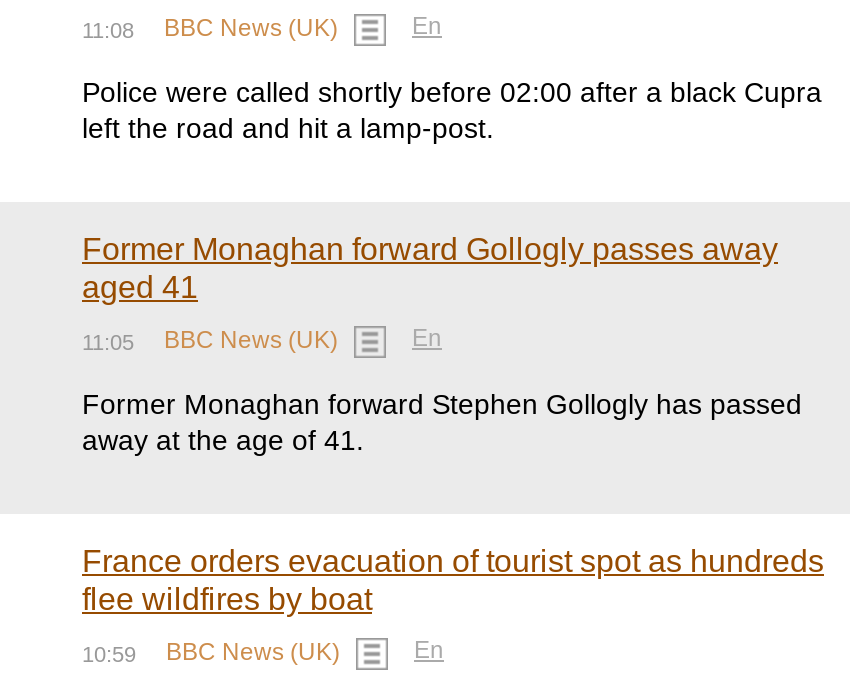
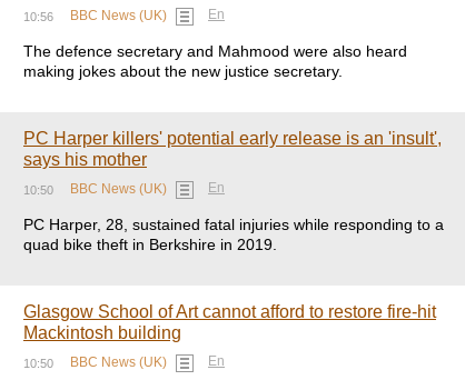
[82,14,338,42] 11:08 BBC News (UK) -> [23,8,167,24] 10:56 BBC News (UK)
[82,76,822,144] Police were called shortly before 02:00 after a black Cupra | left the road and hit a lamp-post. -> [23,42,407,80] The defence secretary and Mahmood were also heard | making jokes about the new justice secretary.
[82,232,778,304] Former Monaghan forward Gollogly passes away | aged 41 -> [23,129,442,169] PC Harper killers' potential early release is an 'insult', | says his mother
[82,326,338,354] 11:05 BBC News (UK) -> [23,181,167,197] 10:50 BBC News (UK)
[82,388,802,456] Former Monaghan forward Stephen Gollogly has passed | away at the age of 41. -> [23,216,444,253] PC Harper, 28, sustained fatal injuries while responding to a | quad bike theft in Berkshire in 2019.
[82,544,824,616] France orders evacuation of tourist spot as hundreds | flee wildfires by boat -> [23,302,436,342] Glasgow School of Art cannot afford to restore fire-hit | Mackintosh building
[82,638,340,666] 10:59 BBC News (UK) -> [23,355,167,370] 10:50 BBC News (UK)

